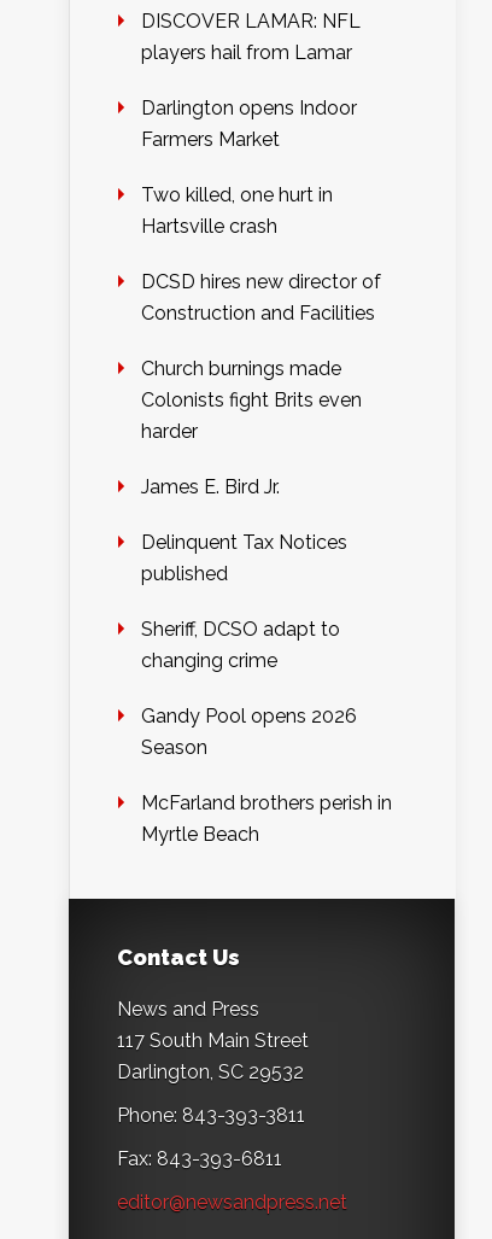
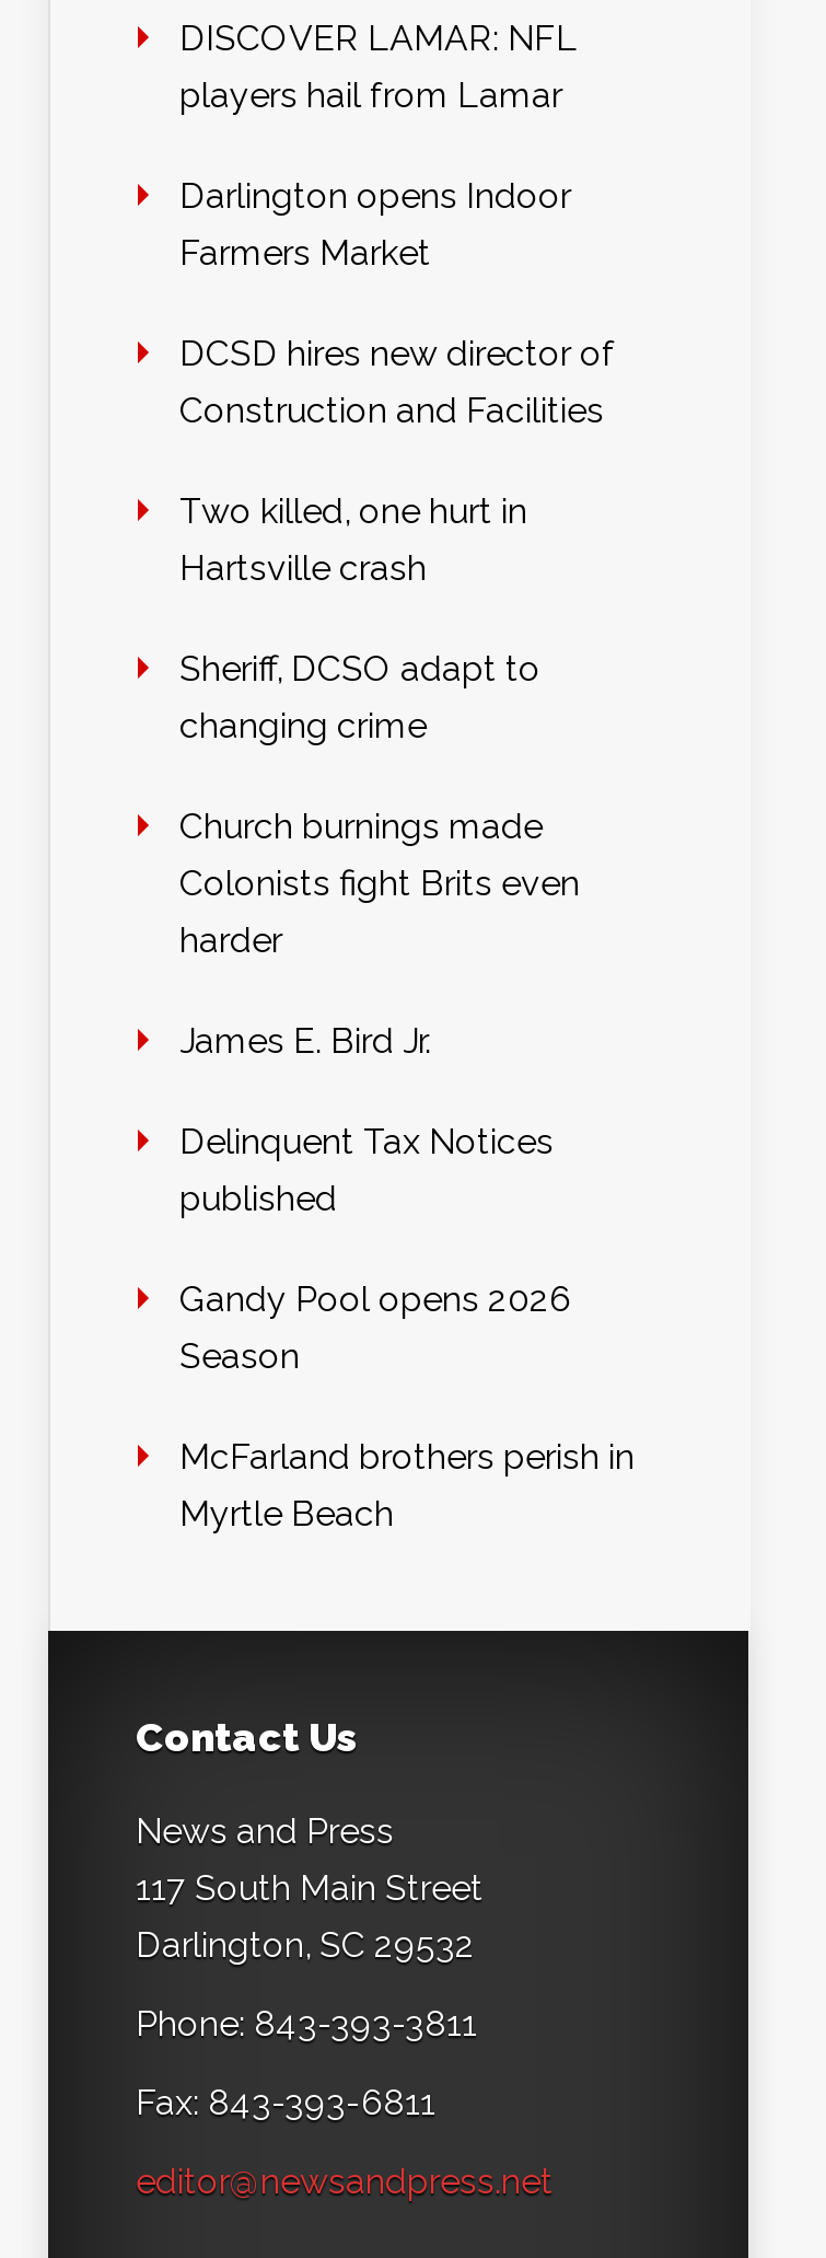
moved [141,184,333,238] -> [179,491,527,590]: Two killed, one hurt in | Hartsville crash
moved [141,271,381,325] -> [179,334,615,432]: DCSD hires new director of | Construction and Facilities
moved [141,358,362,586] -> [179,806,580,1220]: Church burnings made | Colonists fight Brits even | harder | James E. Bird Jr. | Delinquent Tax Notices | published
moved [141,618,340,672] -> [179,649,540,747]: Sheriff, DCSO adapt to | changing crime

